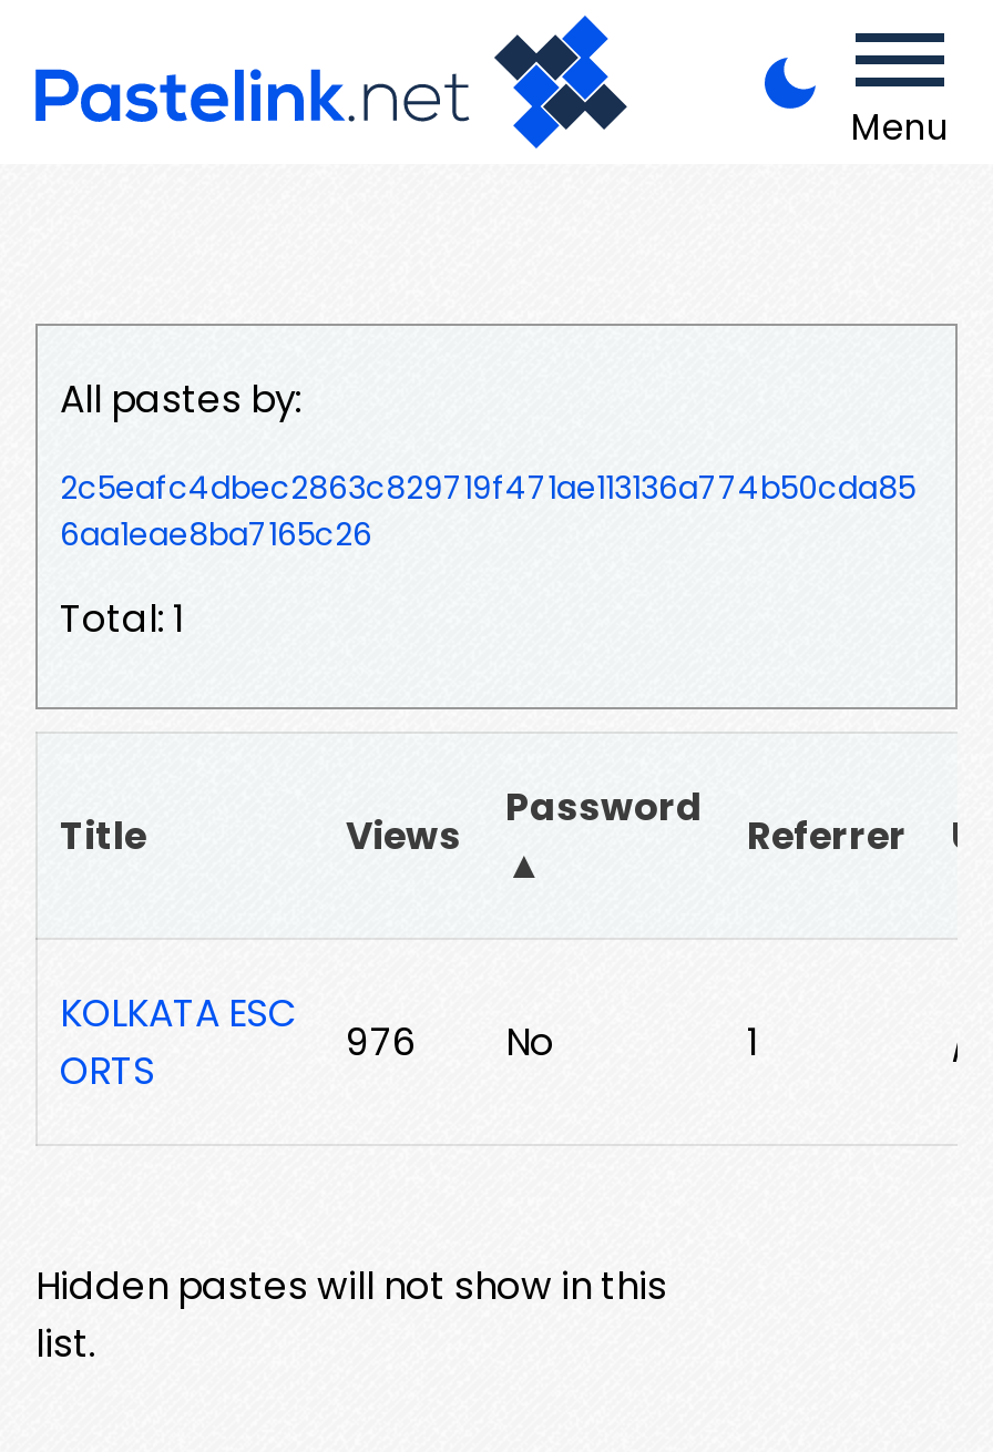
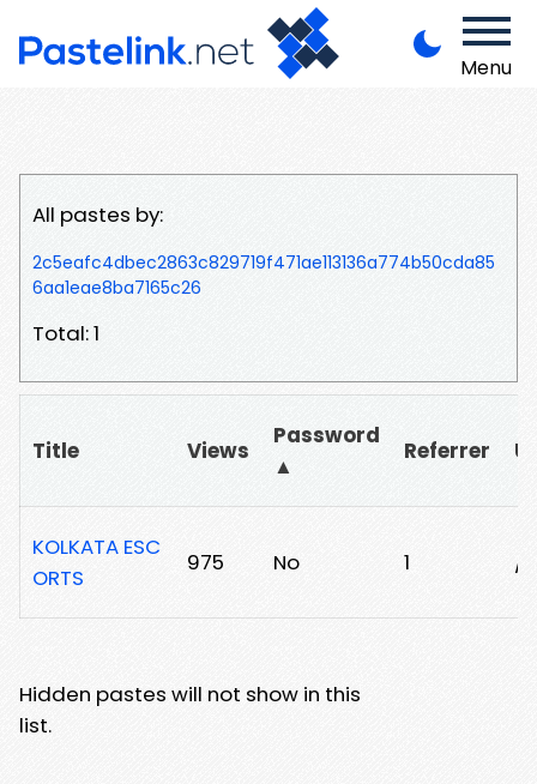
[346,1014,554,1068] 976 No -> [187,547,300,576] 975 No

